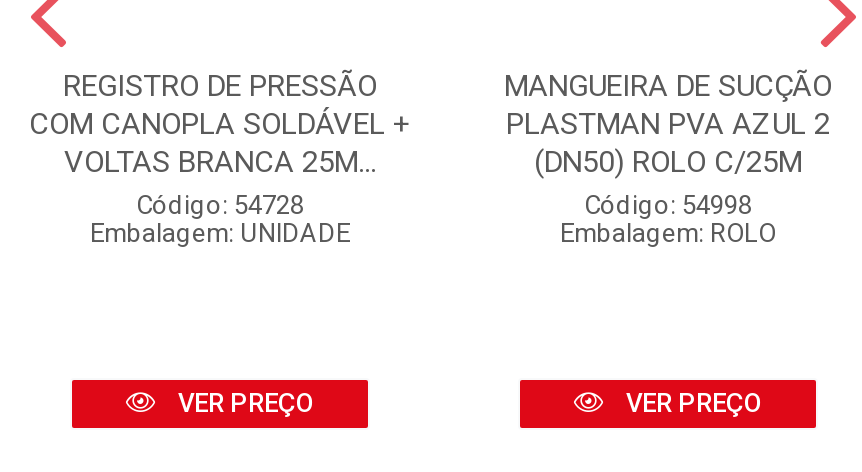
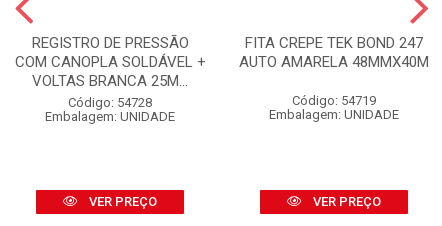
[504,67,832,247] MANGUEIRA DE SUCÇÃO | PLASTMAN PVA AZUL 2 | (DN50) ROLO C/25M | Código: 54998 | Embalagem: ROLO -> [239,34,429,122] FITA CREPE TEK BOND 247 | AUTO AMARELA 48MMX40M | Código: 54719 | Embalagem: UNIDADE

